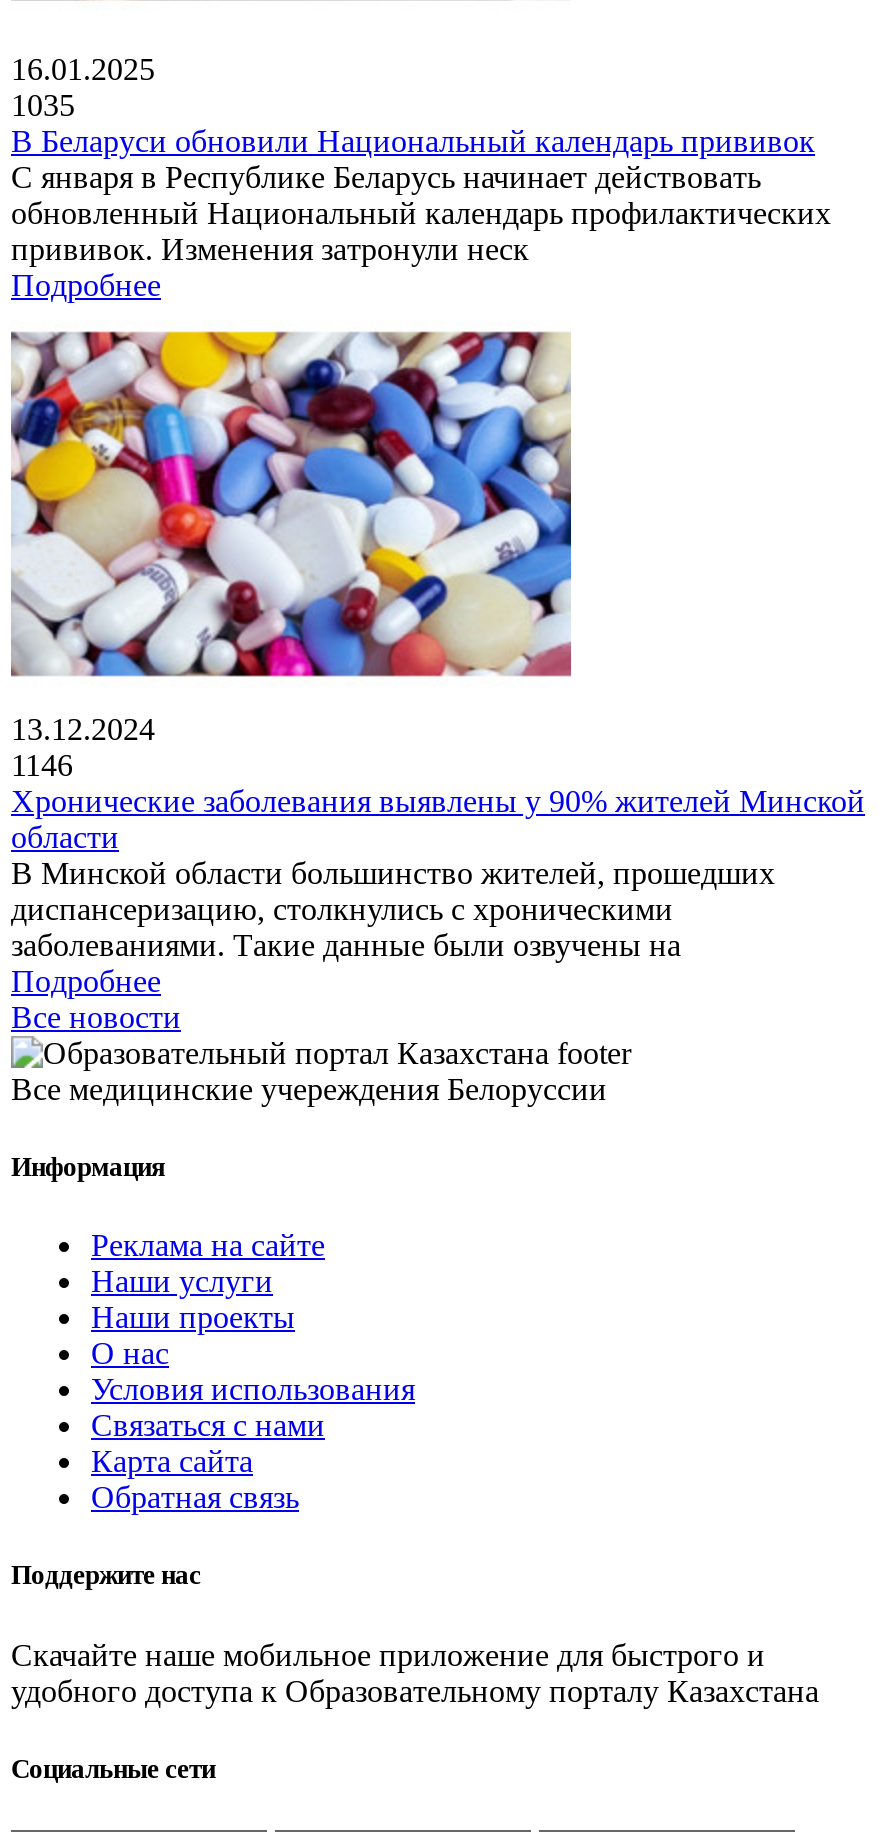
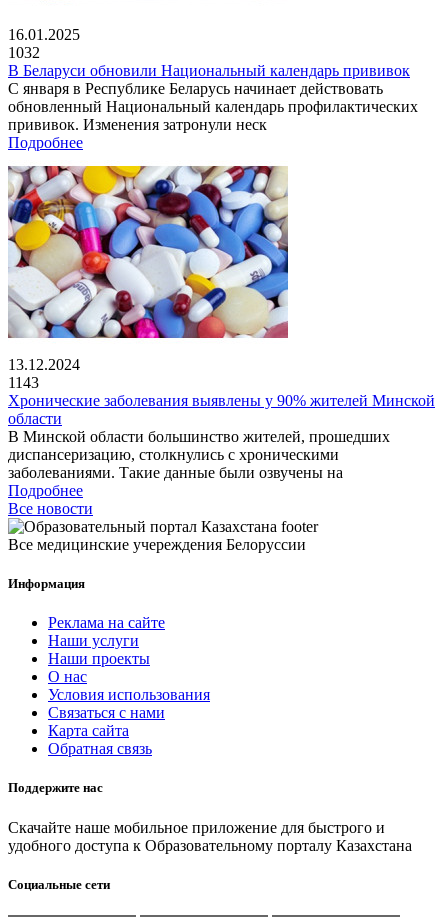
[11,88,75,122] 1035 -> [8,44,40,61] 1032
[11,748,73,782] 1146 -> [8,374,39,391] 1143

